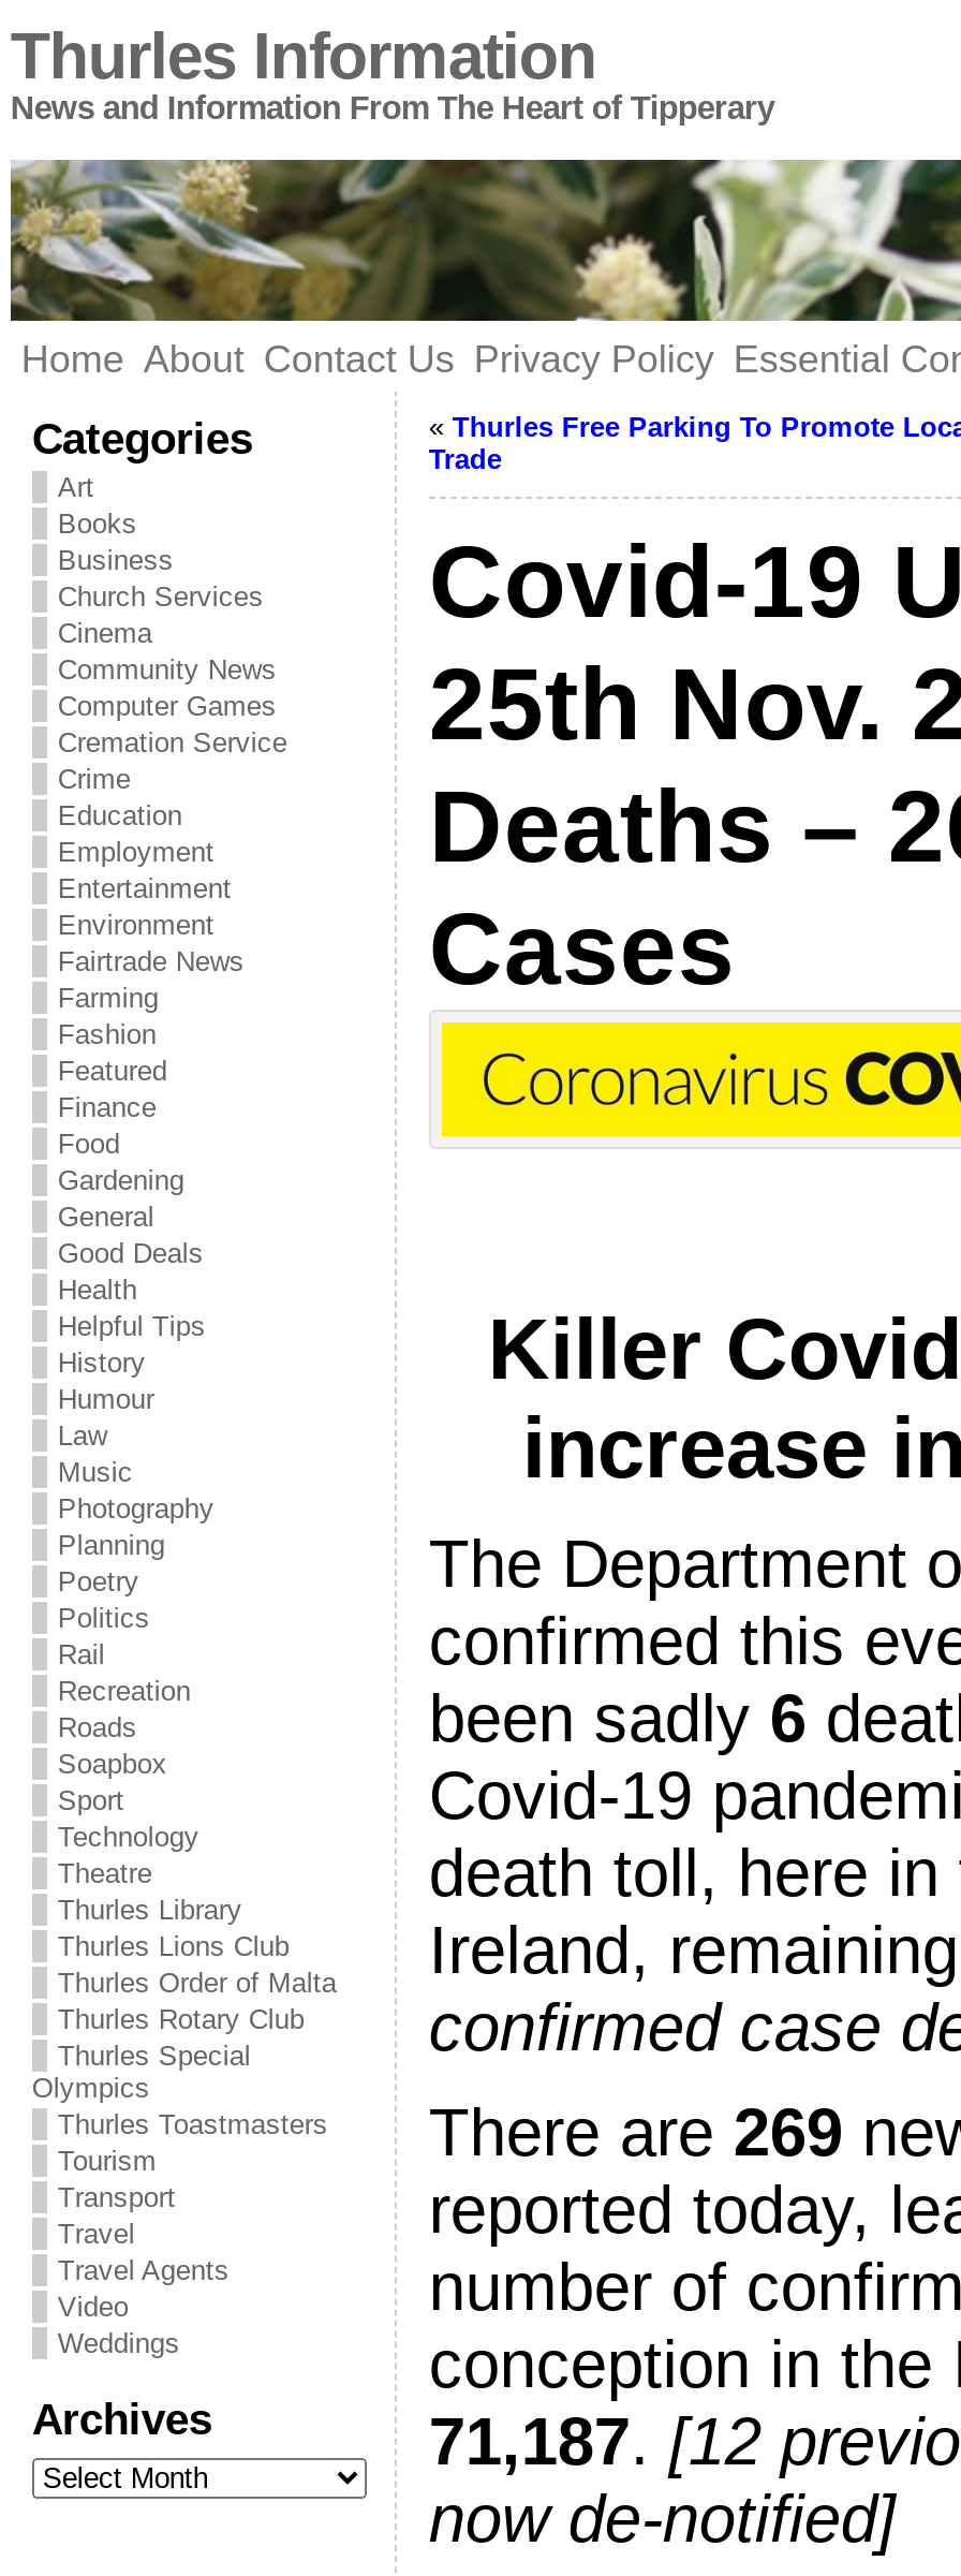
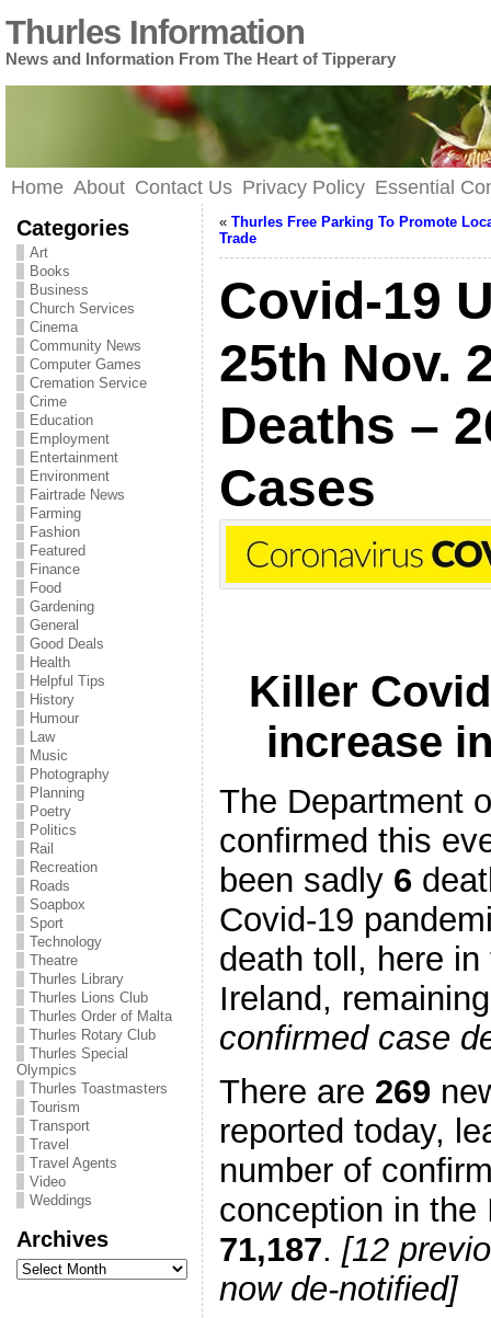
[9,158,955,323] [image] -> [5,84,488,169] [image]

